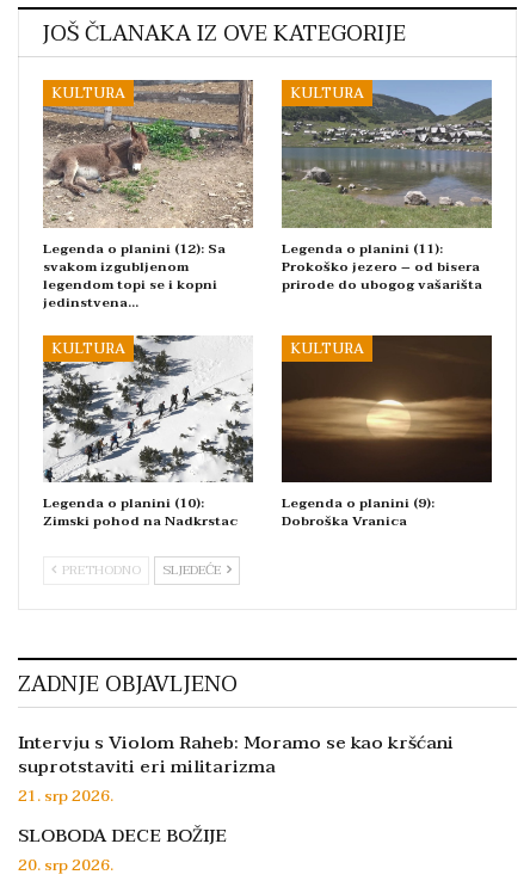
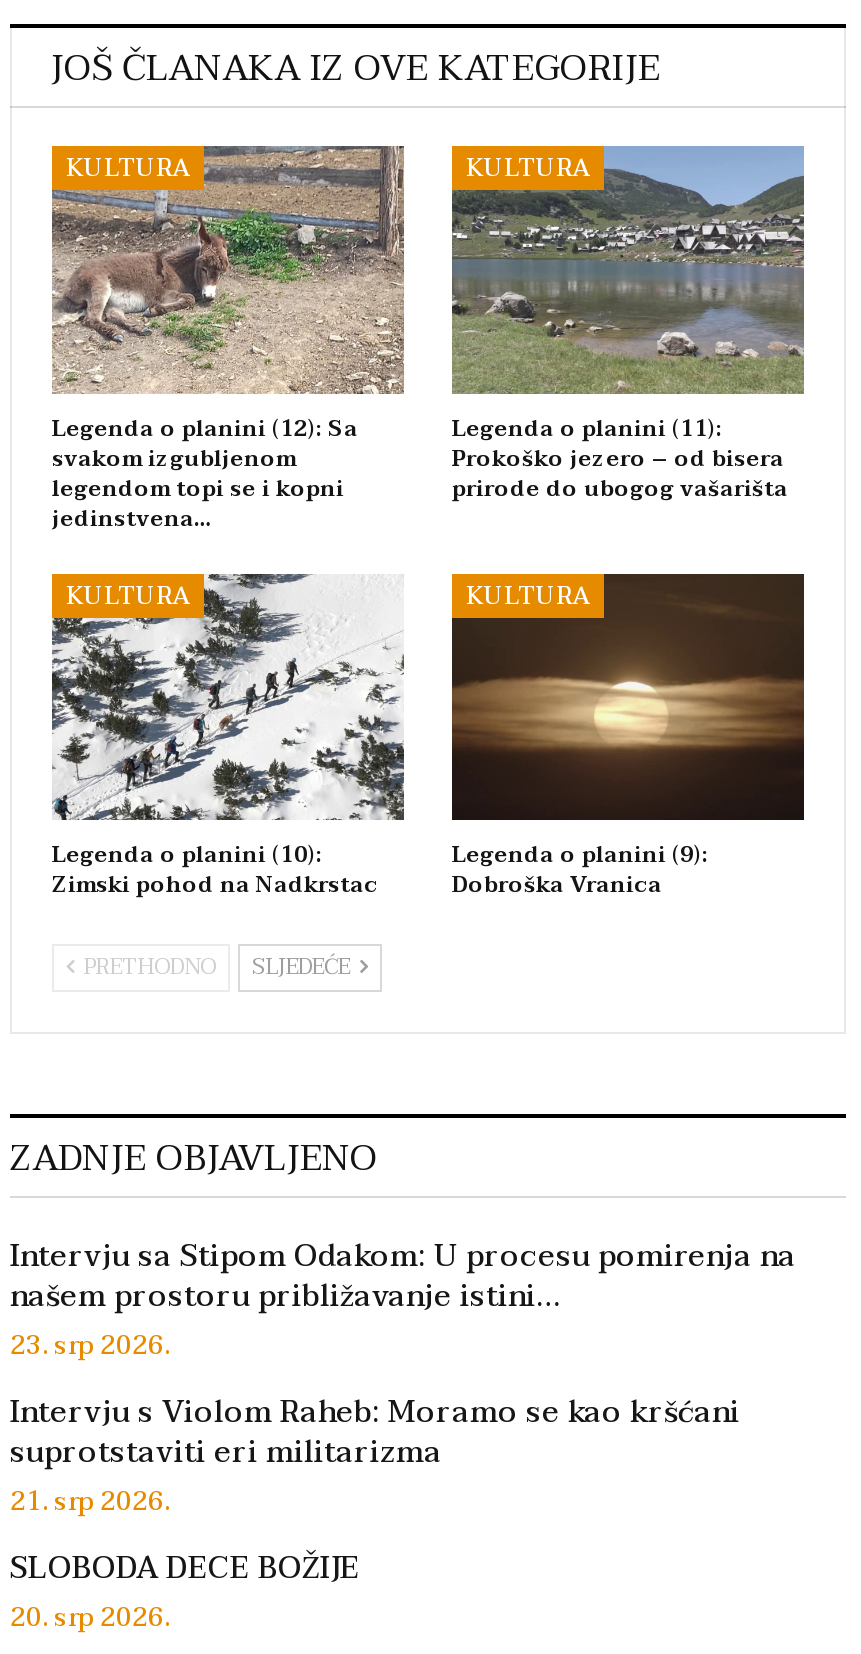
none -> [10,1230,796,1368] Intervju sa Stipom Odakom: U procesu pomirenja na | našem prostoru približavanje istini… | 23. srp 2026.

